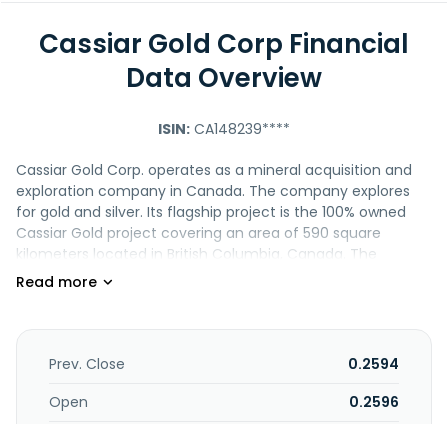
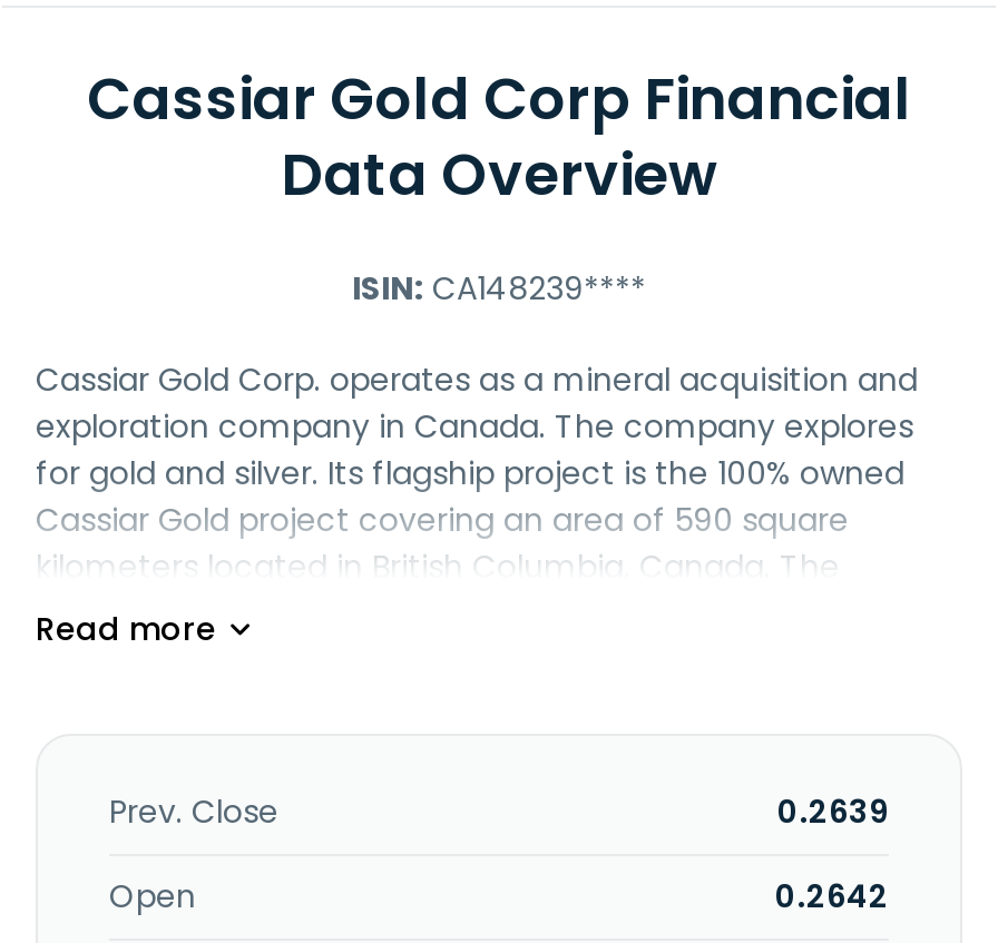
[348,354,399,374] 0.2594 -> [777,789,889,834] 0.2639
[349,392,399,412] 0.2596 -> [775,874,889,919] 0.2642

